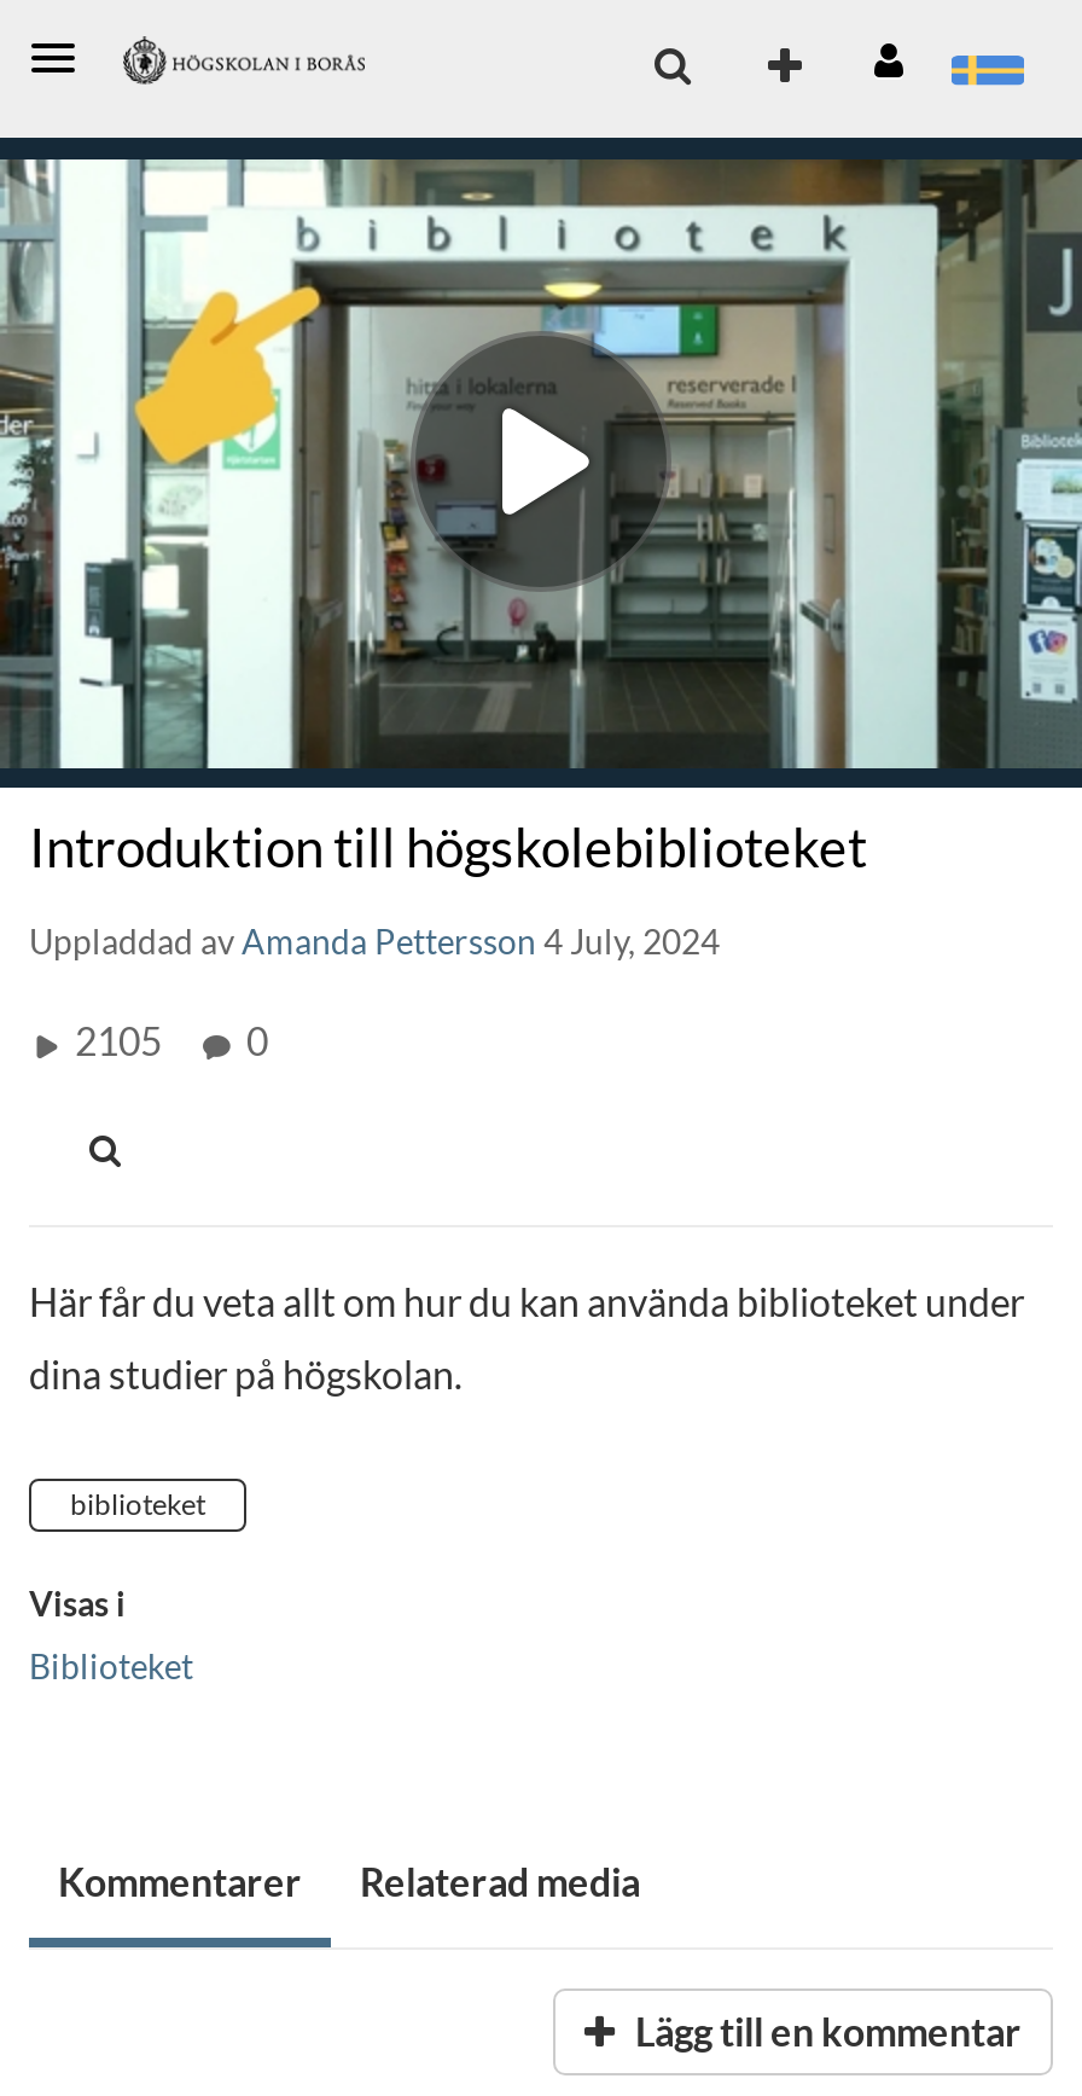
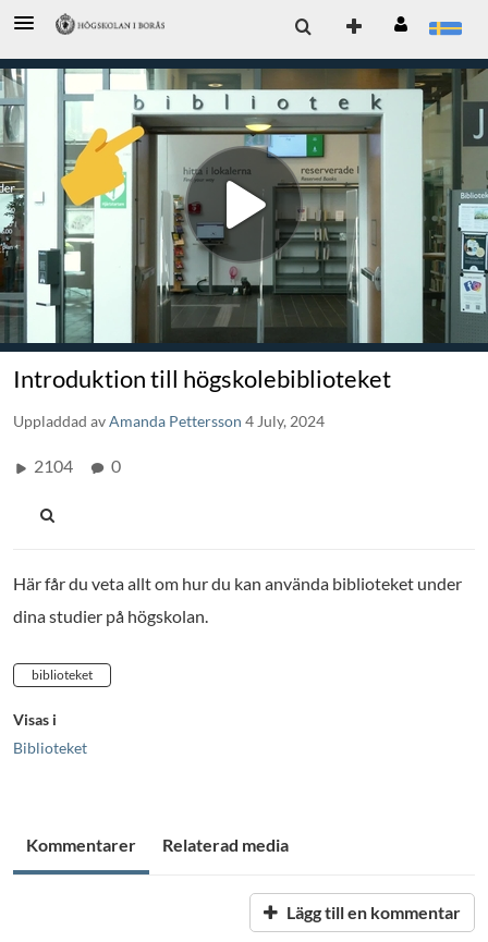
[75,1016,268,1062] 2105 0 -> [34,455,121,475] 2104 0

